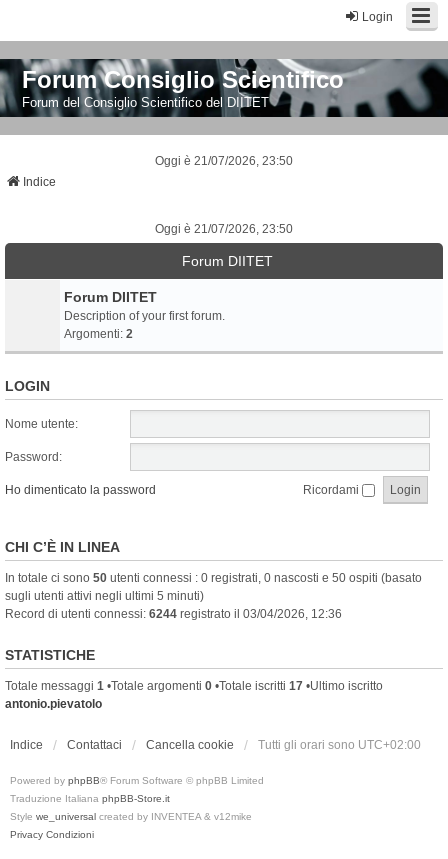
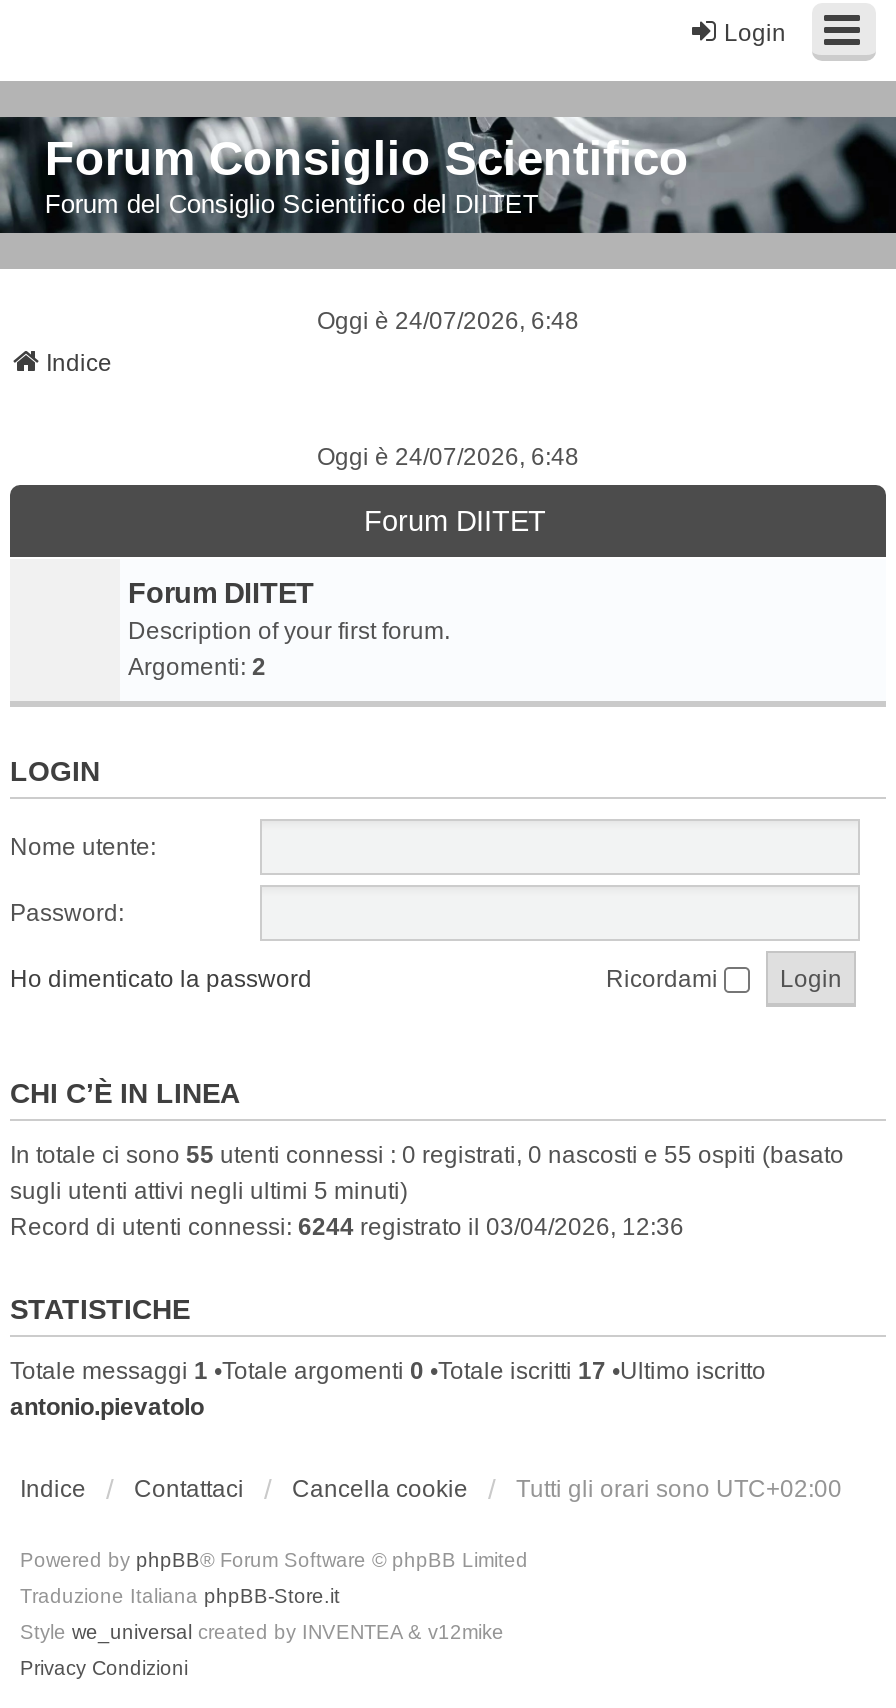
[155,154,293,168] Oggi è 21/07/2026, 23:50 -> [317,307,579,335] Oggi è 24/07/2026, 6:48
[155,222,293,236] Oggi è 21/07/2026, 23:50 -> [317,443,579,471] Oggi è 24/07/2026, 6:48
[5,571,422,585] In totale ci sono 50 utenti connessi : 0 registrati, 0 nascosti e 50 ospiti (basato -> [10,1141,844,1169] In totale ci sono 55 utenti connessi : 0 registrati, 0 nascosti e 55 ospiti (basato

